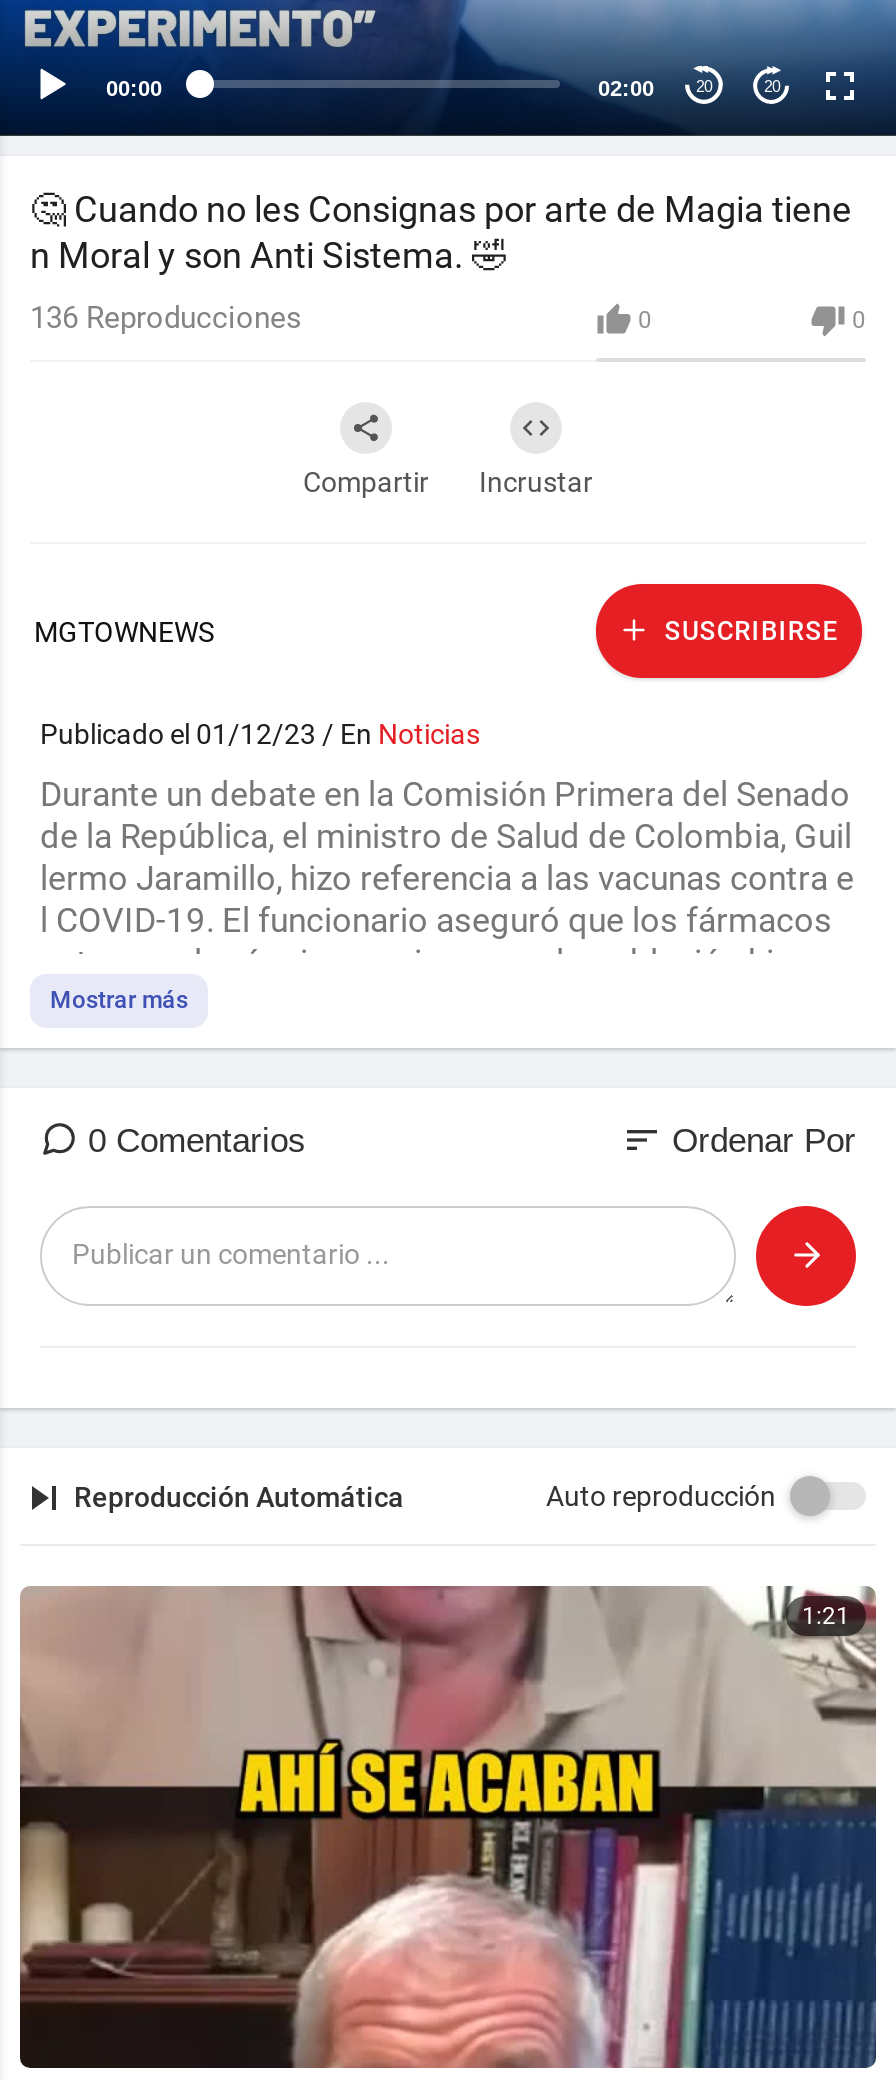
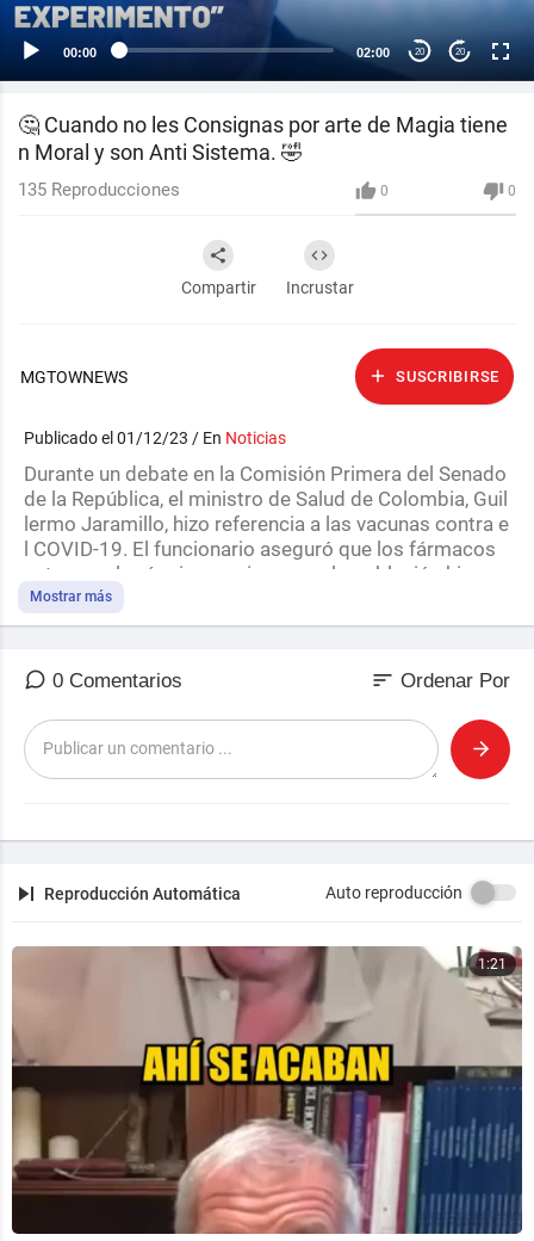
[30,300,302,336] 136 Reproducciones -> [18,179,180,200] 135 Reproducciones

